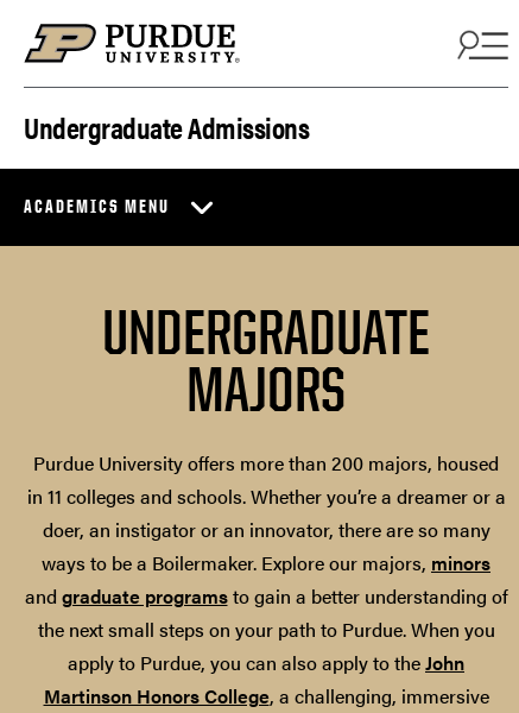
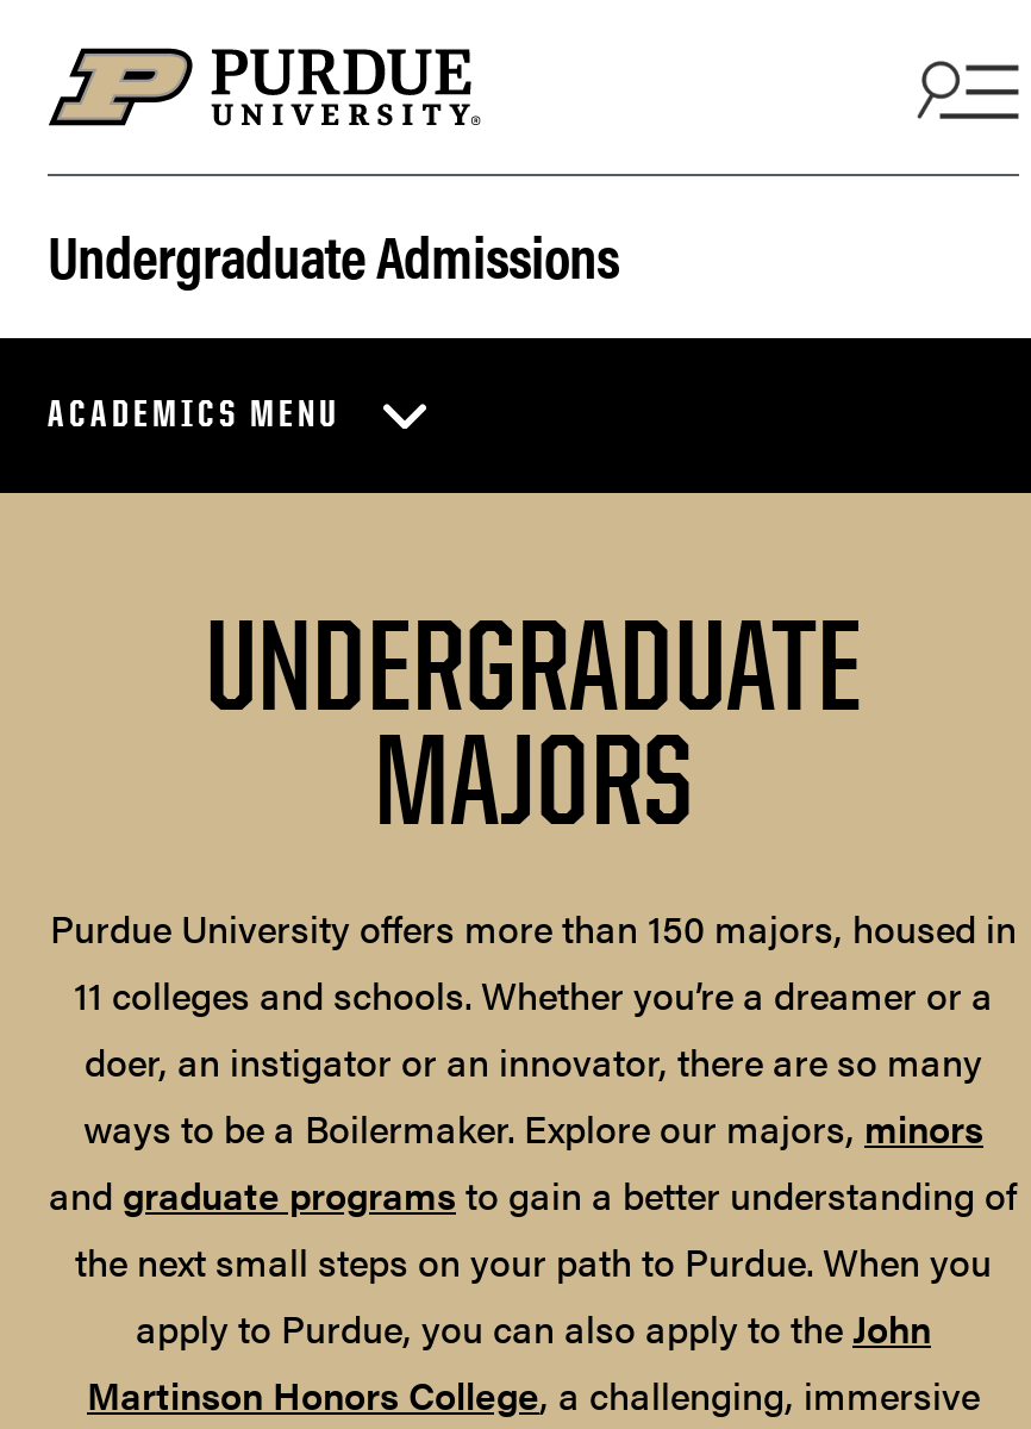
[27,449,505,510] Purdue University offers more than 200 majors, housed | in 11 colleges and schools. Whether you’re a dreamer or a -> [50,901,1017,1022] Purdue University offers more than 150 majors, housed in | 11 colleges and schools. Whether you’re a dreamer or a

